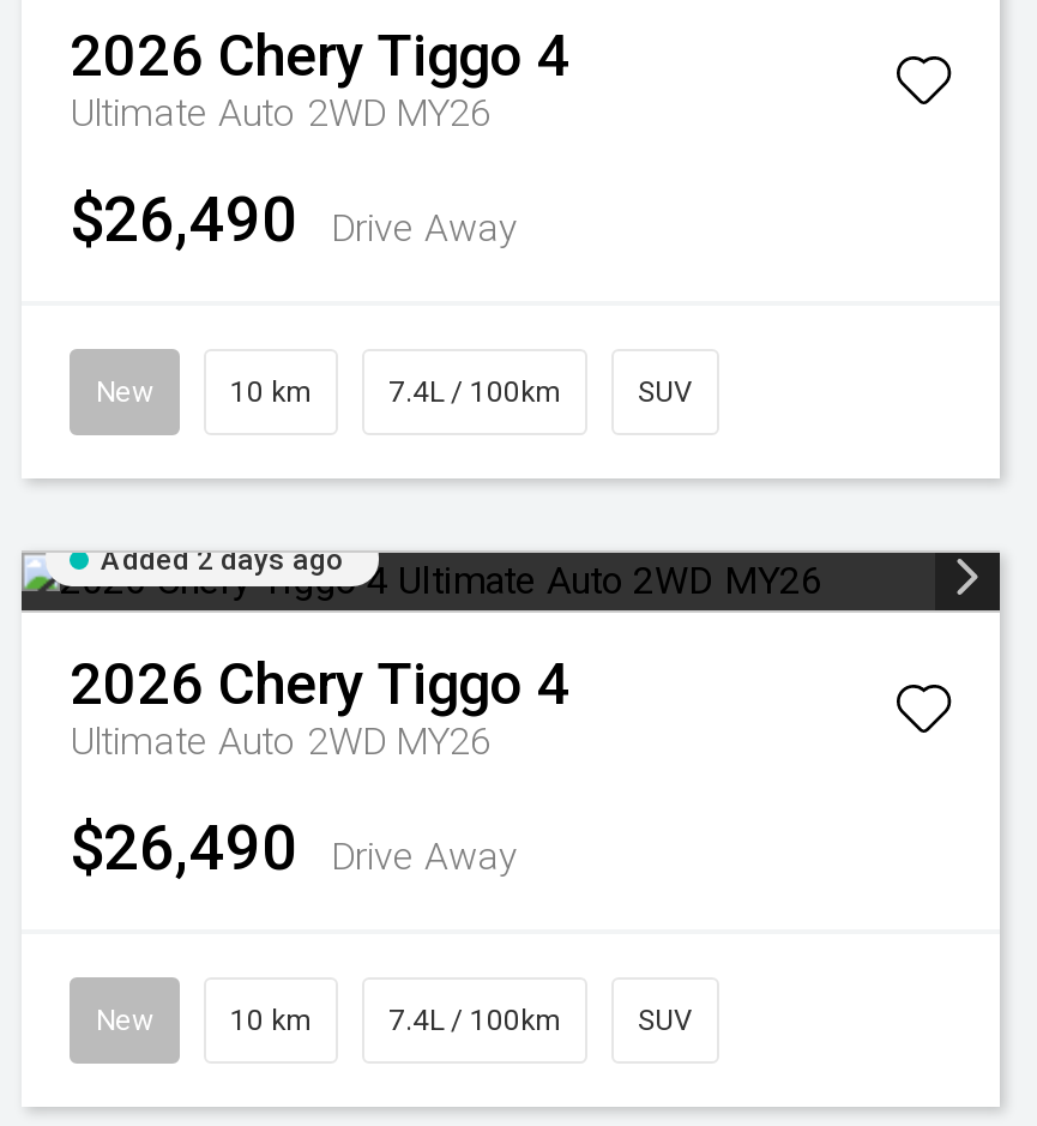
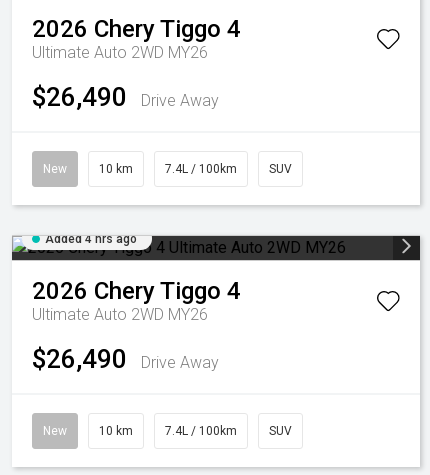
[101,543,343,577] Added 2 days ago -> [45,232,137,246] Added 4 hrs ago

